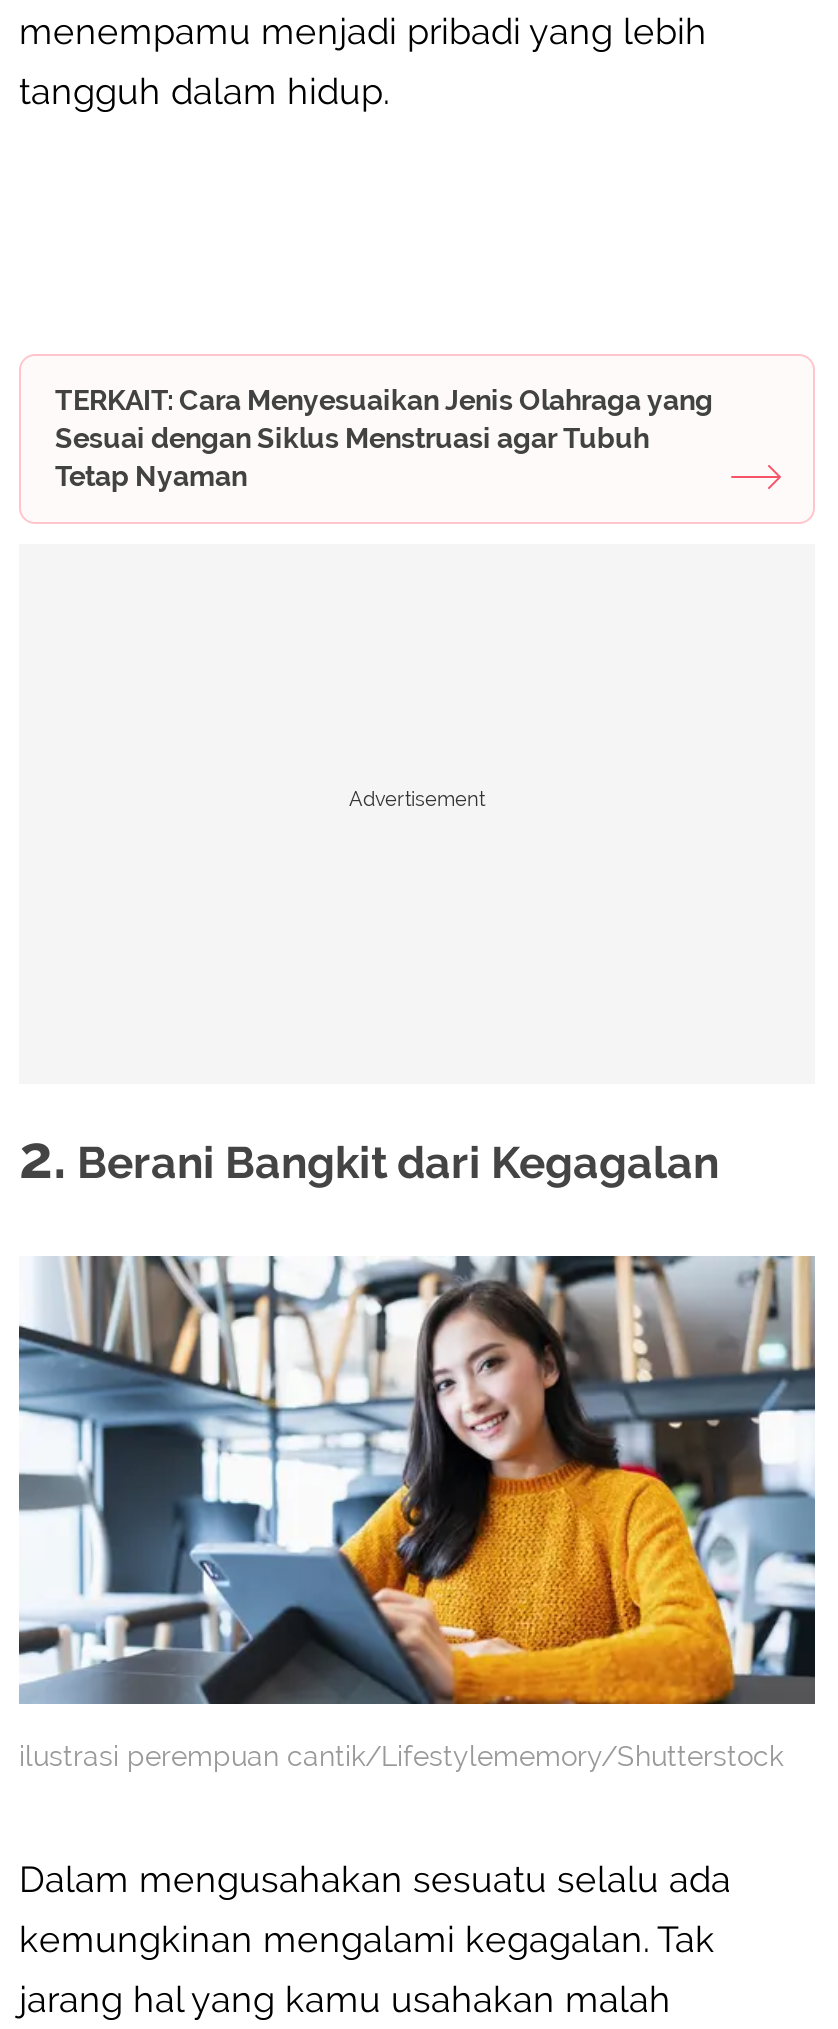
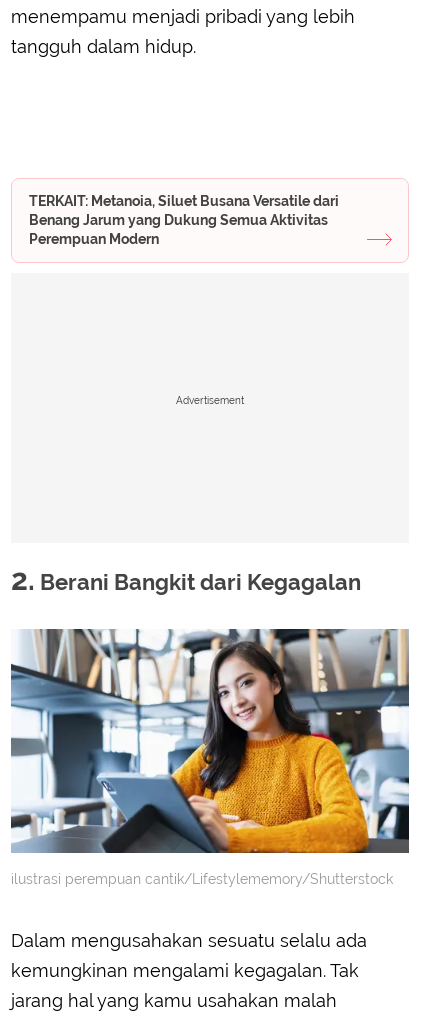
[55,384,713,492] TERKAIT: Cara Menyesuaikan Jenis Olahraga yang | Sesuai dengan Siklus Menstruasi agar Tubuh | Tetap Nyaman -> [29,193,339,247] TERKAIT: Metanoia, Siluet Busana Versatile dari | Benang Jarum yang Dukung Semua Aktivitas | Perempuan Modern

